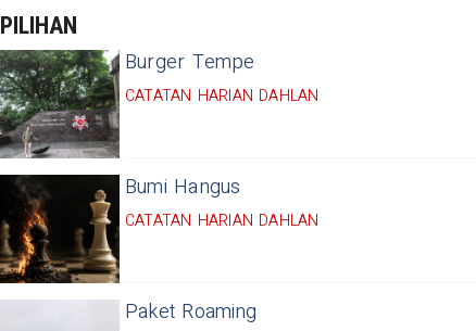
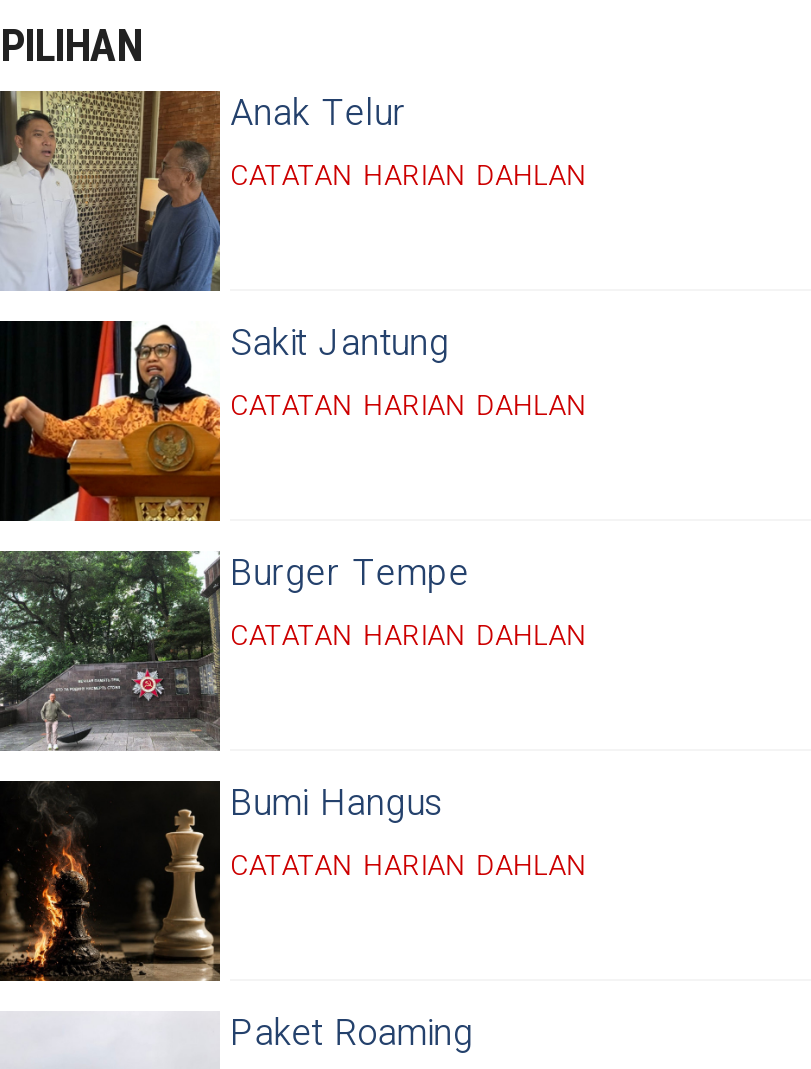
none -> [6,86,587,426] [image] | Anak Telur | CATATAN HARIAN DAHLAN | Sakit Jantung | CATATAN HARIAN DAHLAN
none -> [6,319,222,523] [image]

